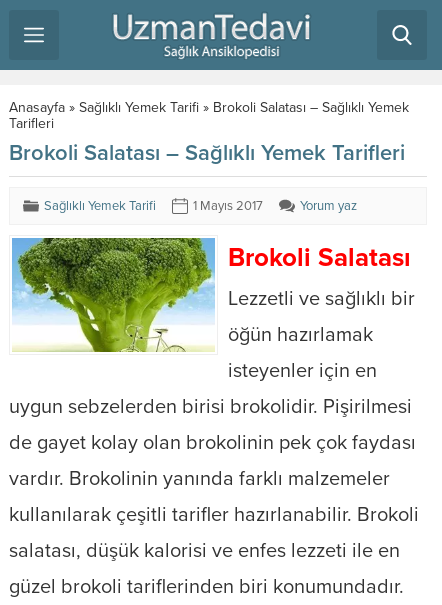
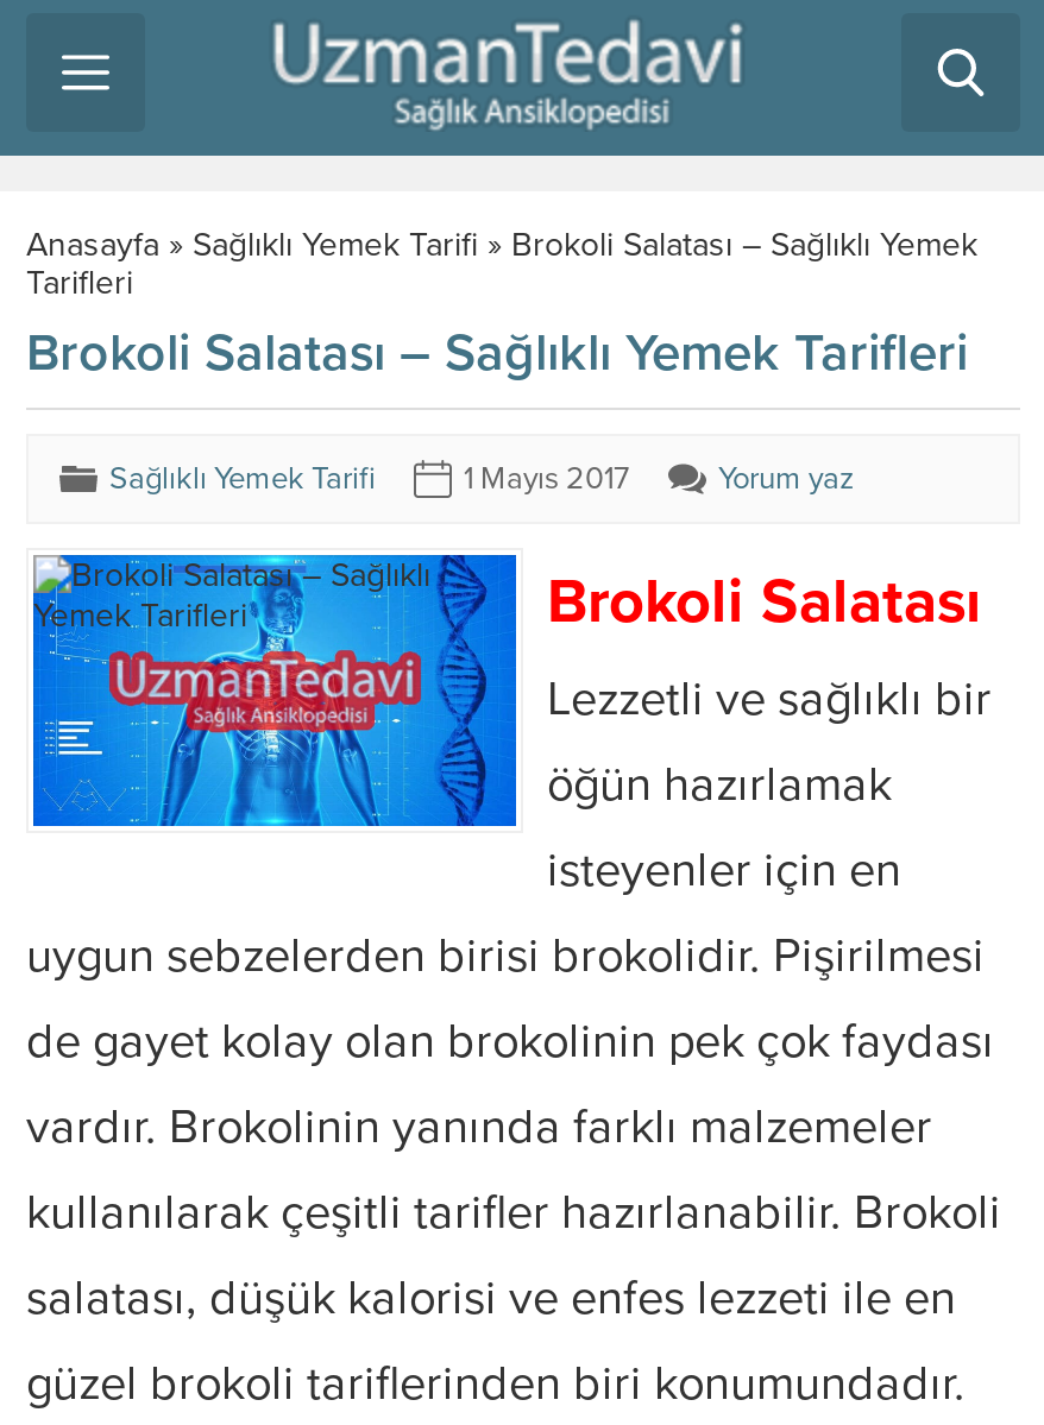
[12,237,215,353] [image] -> [31,553,518,828] [image]

